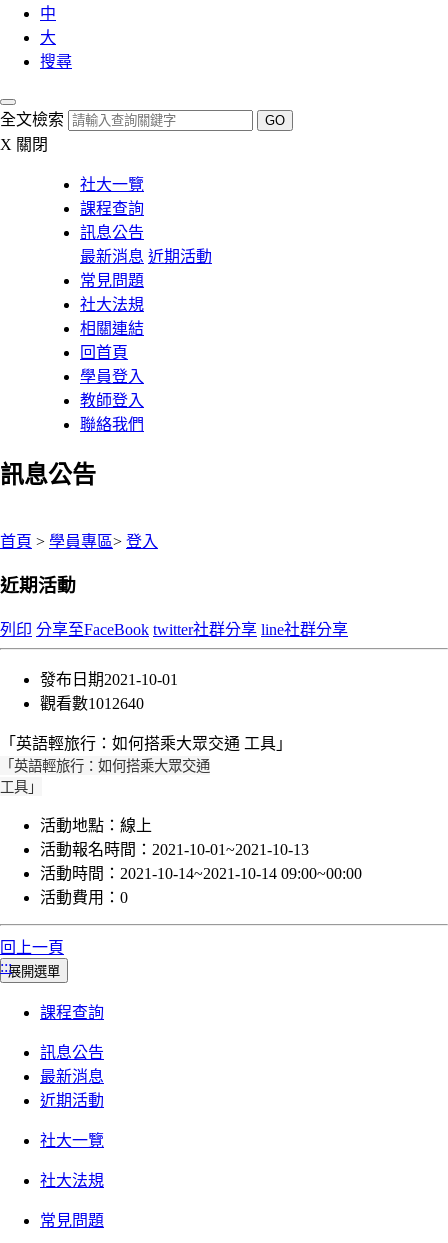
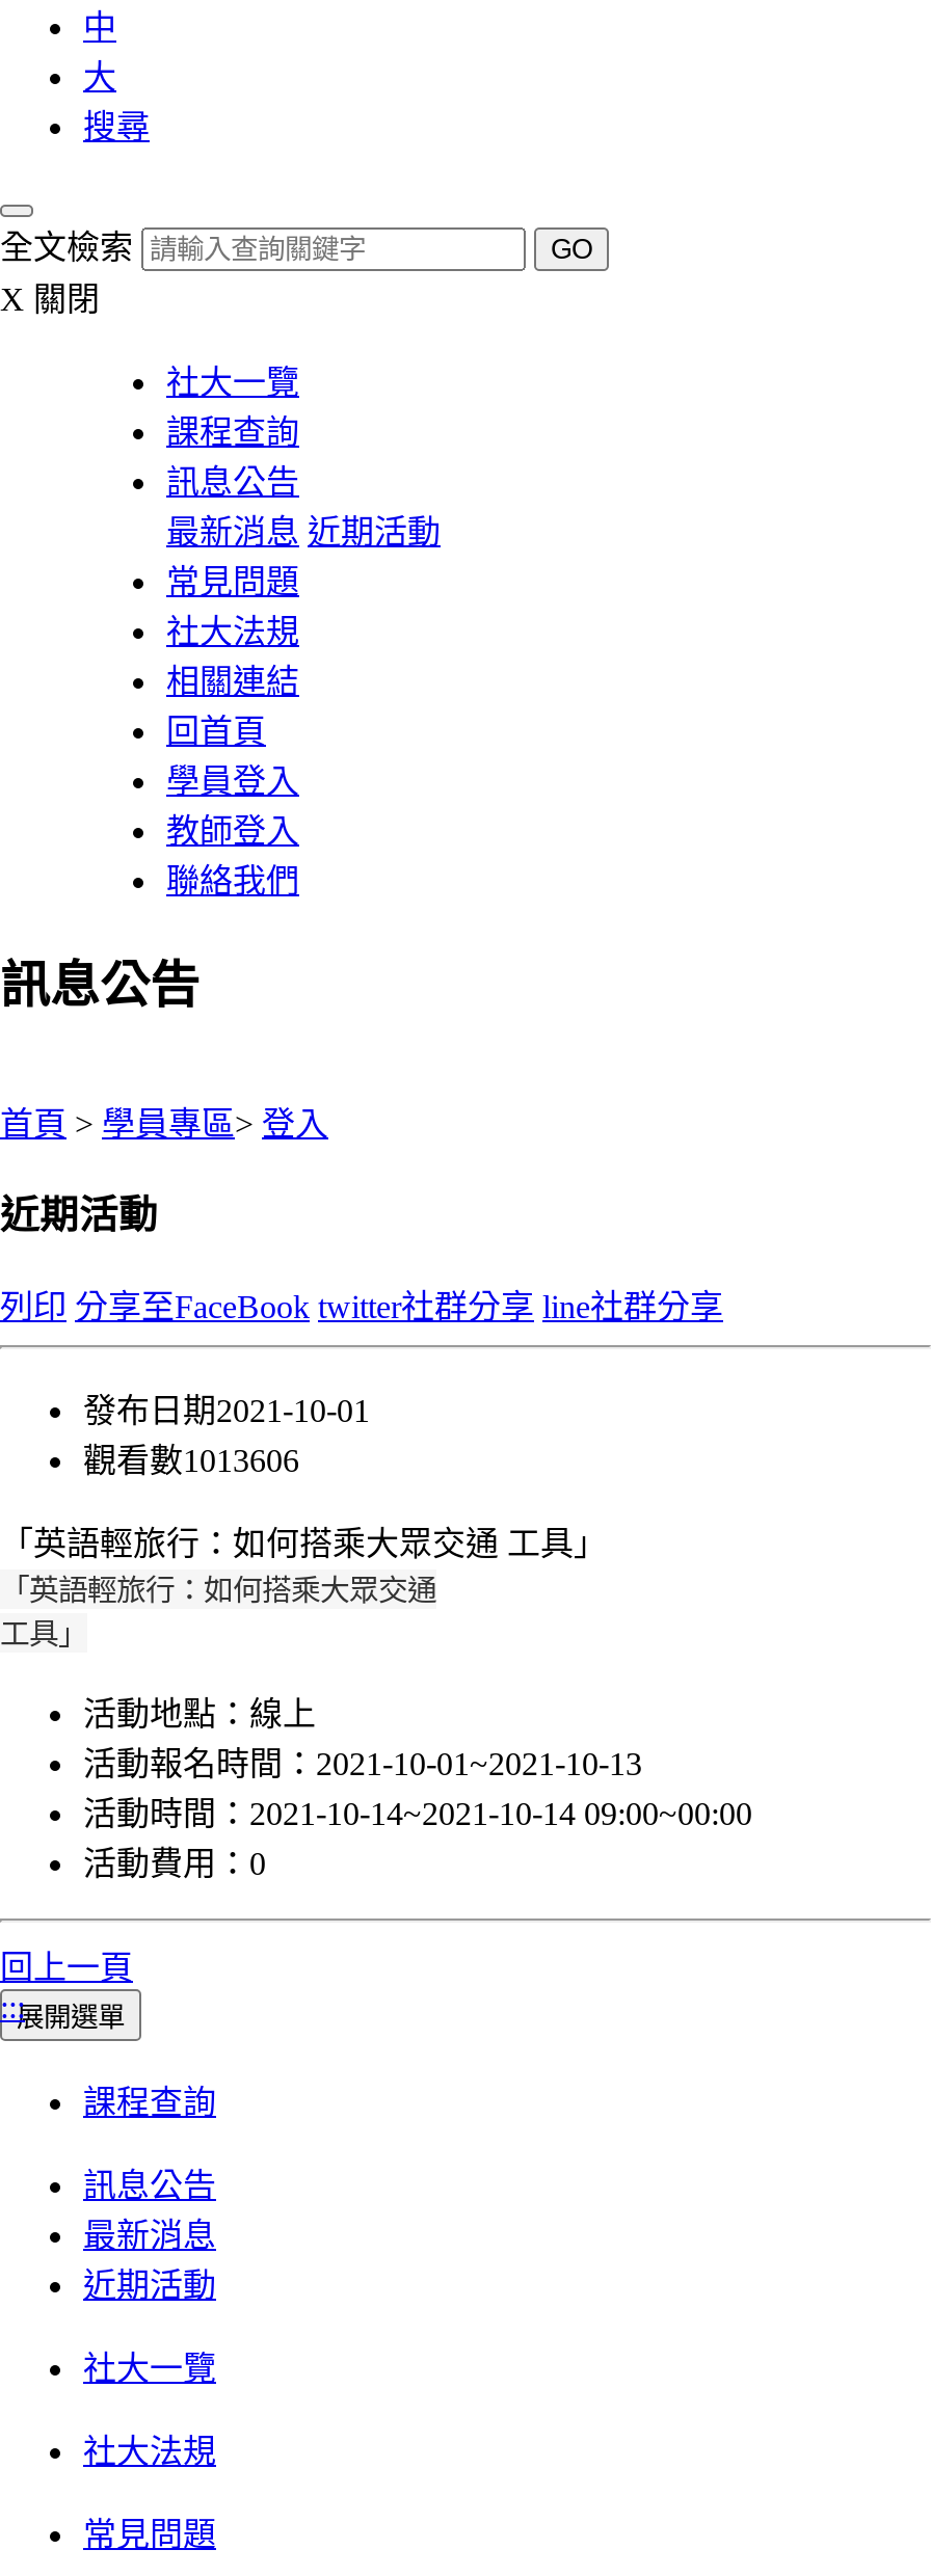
[40,695,144,712] 觀看數1012640 -> [83,1443,299,1478] 觀看數1013606

